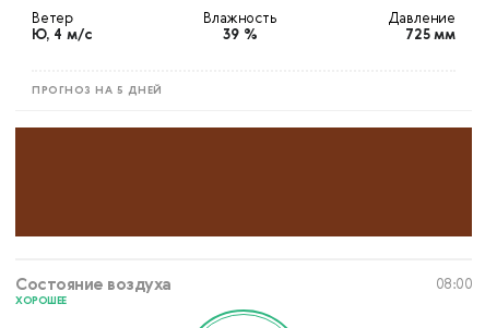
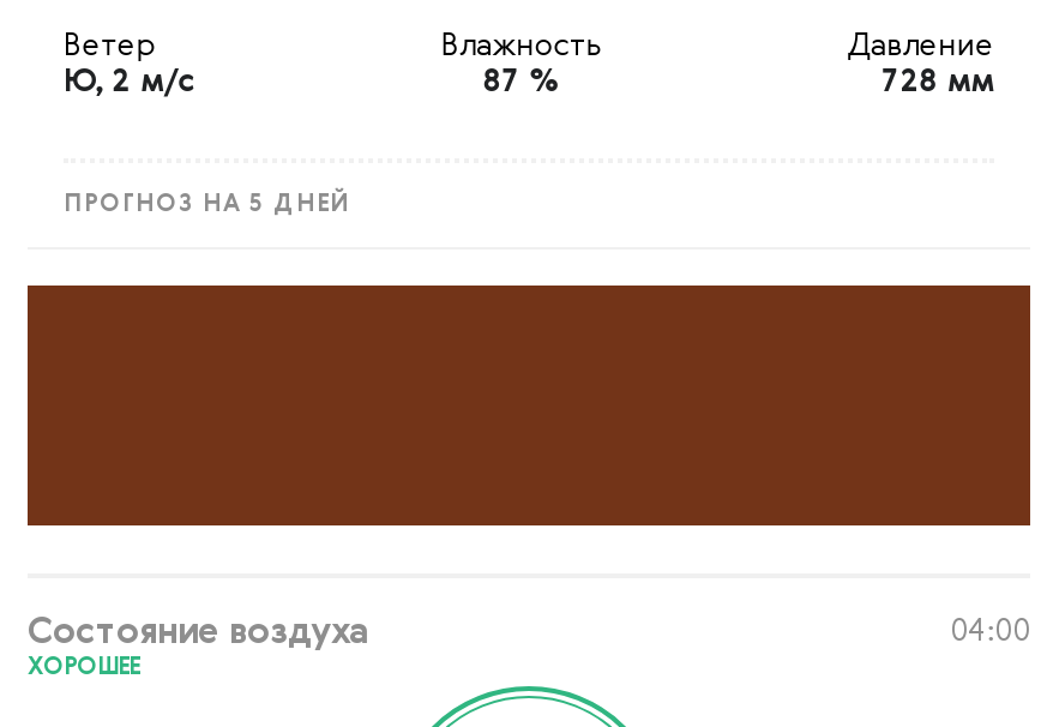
[32,28,92,42] Ю, 4 м/с -> [64,67,196,98] Ю, 2 м/с
[223,28,257,42] 39 % -> [483,67,560,98] 87 %
[405,28,456,42] 725 мм -> [882,67,994,98] 728 мм
[435,278,472,292] 08:00 -> [950,617,1030,648] 04:00

